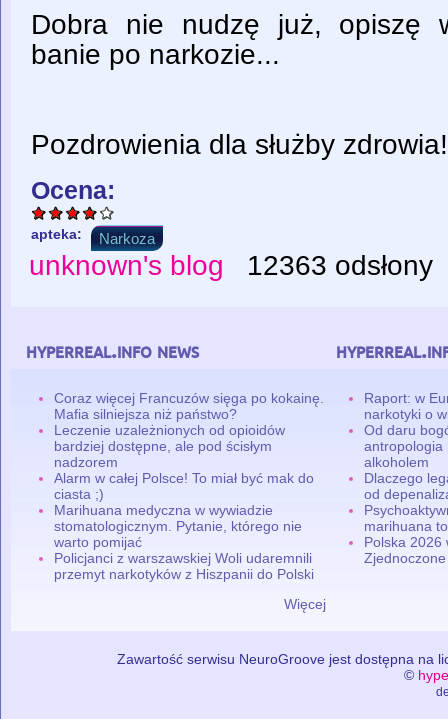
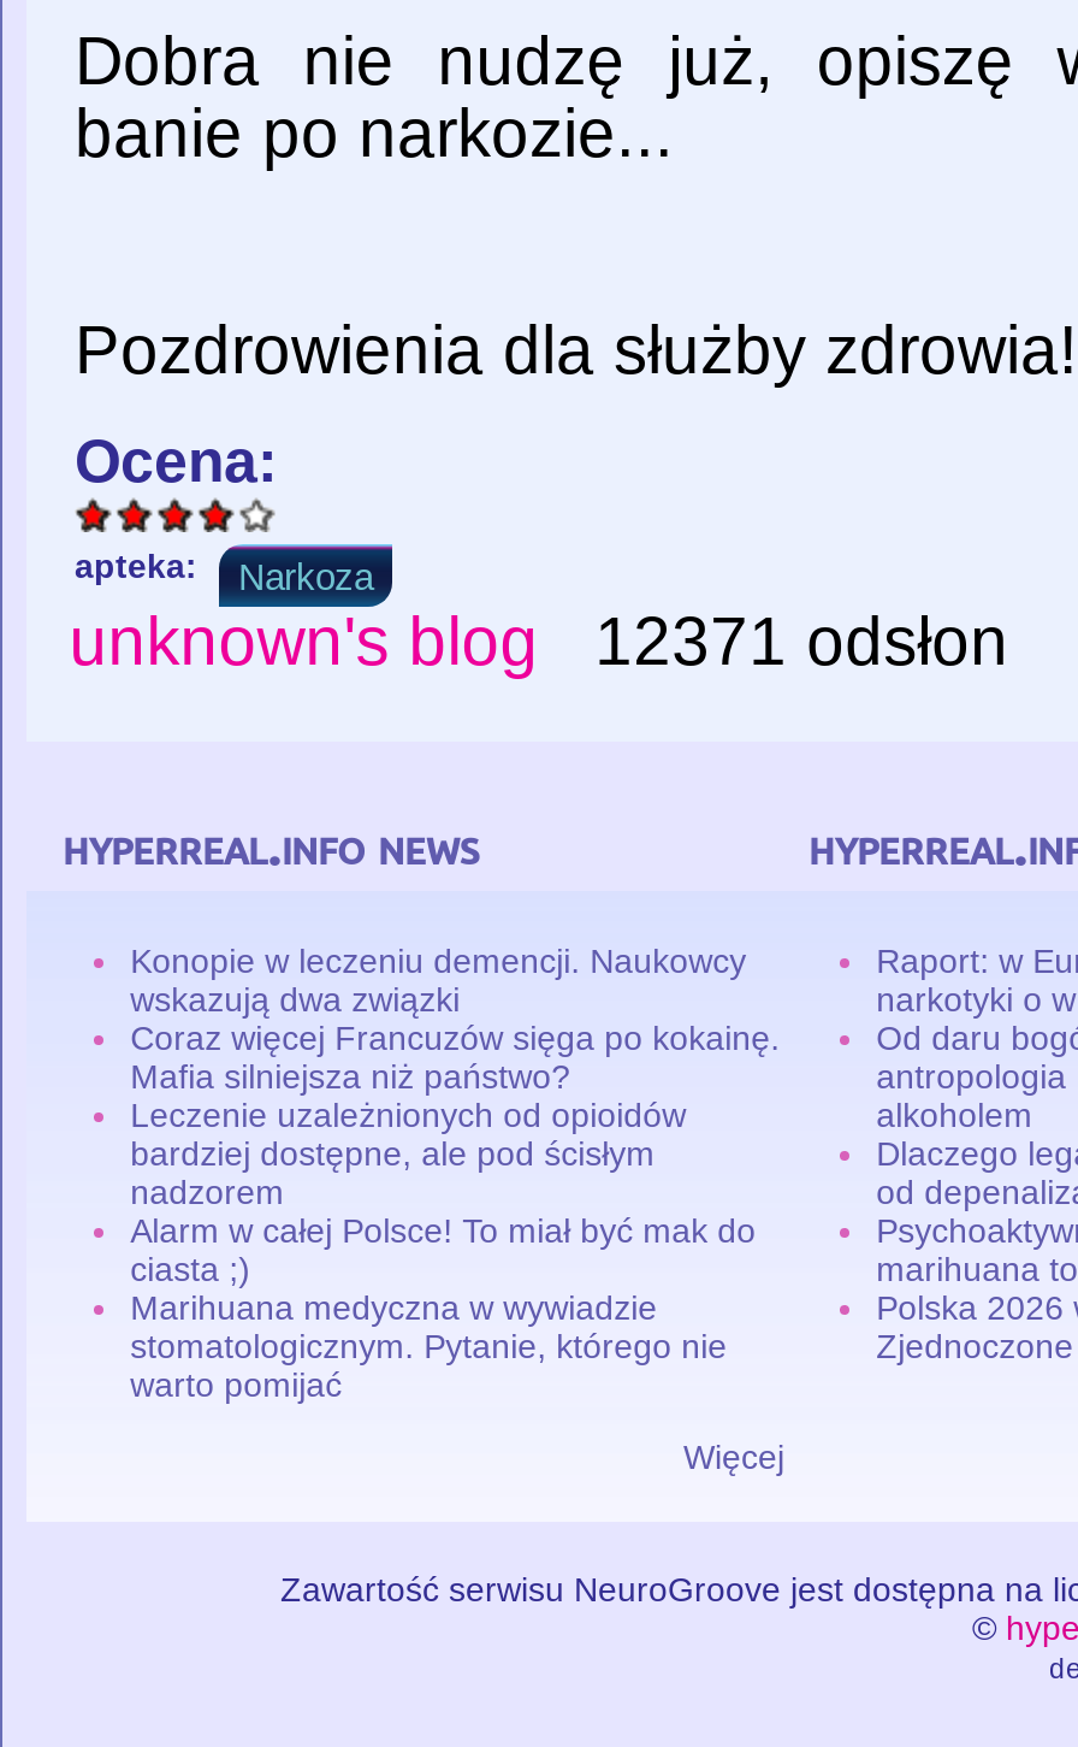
[29,250,433,281] unknown's blog 12363 odsłony -> [69,606,1008,680] unknown's blog 12371 odsłon
moved [54,390,324,550] -> [130,1018,780,1404]: Coraz więcej Francuzów sięga po kokainę. | Mafia silniejsza niż państwo? | Leczenie uzależnionych od opioidów | ... | stomatologicznym. Pytanie, którego nie | warto pomijać
none -> [130,941,746,1018] Konopie w leczeniu demencji. Naukowcy | wskazują dwa związki
[54,550,314,582] Policjanci z warszawskiej Woli udaremnili | przemyt narkotyków z Hiszpanii do Polski -> none

